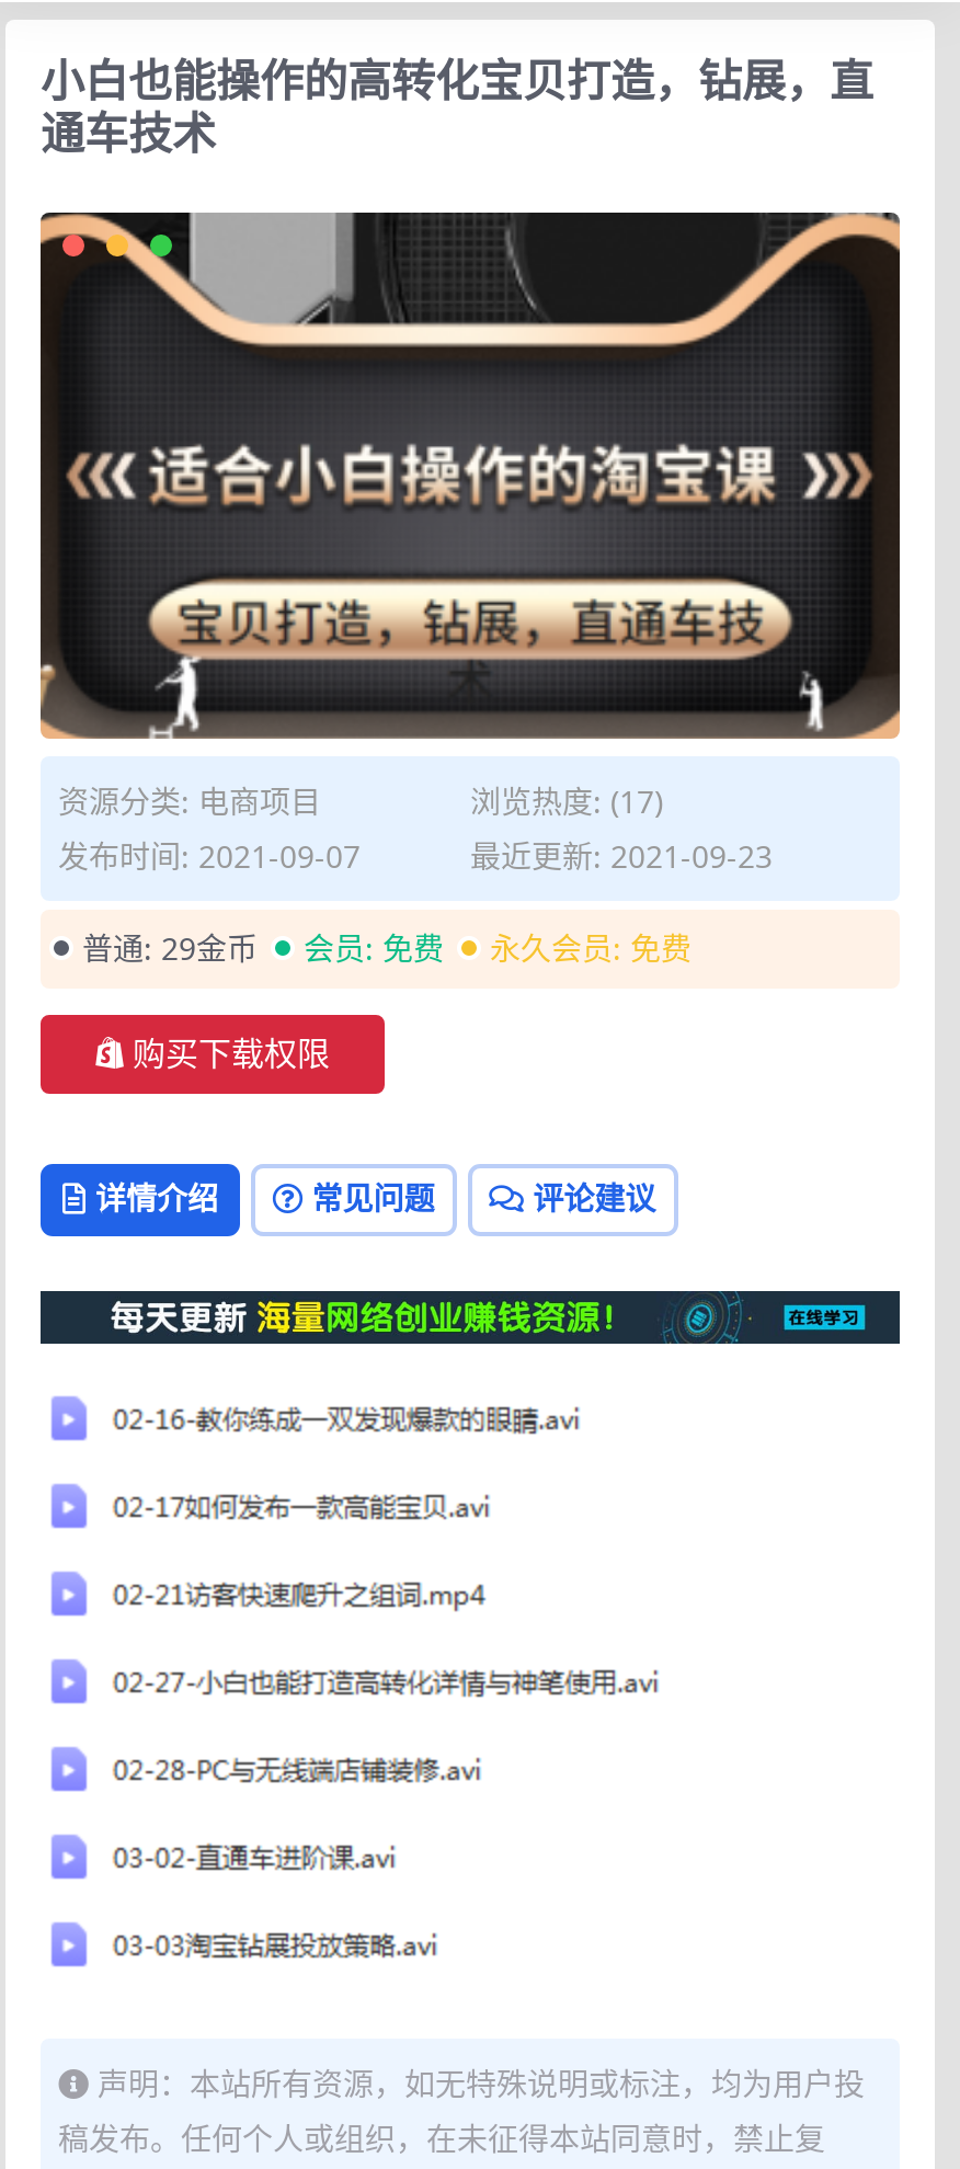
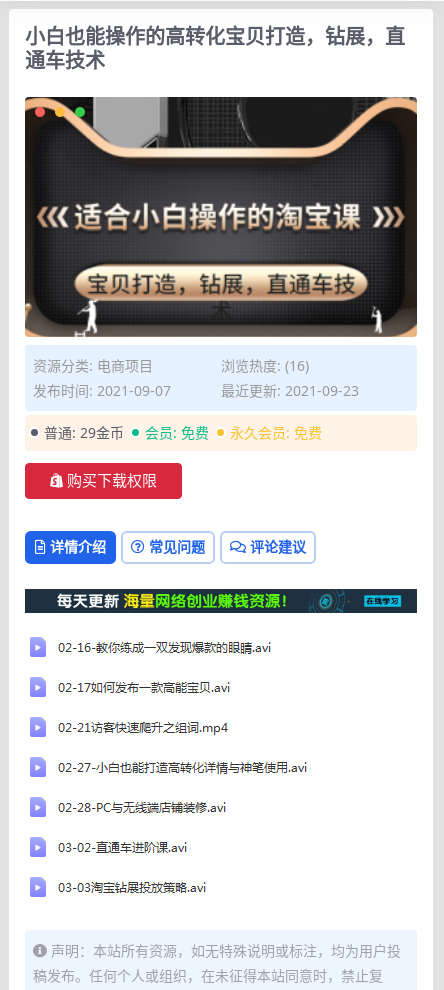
[470,780,663,822] 浏览热度: (17) -> [221,356,309,375] 浏览热度: (16)

